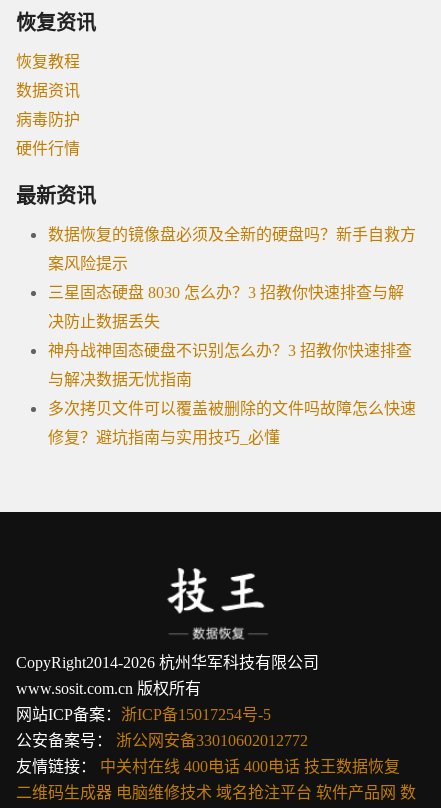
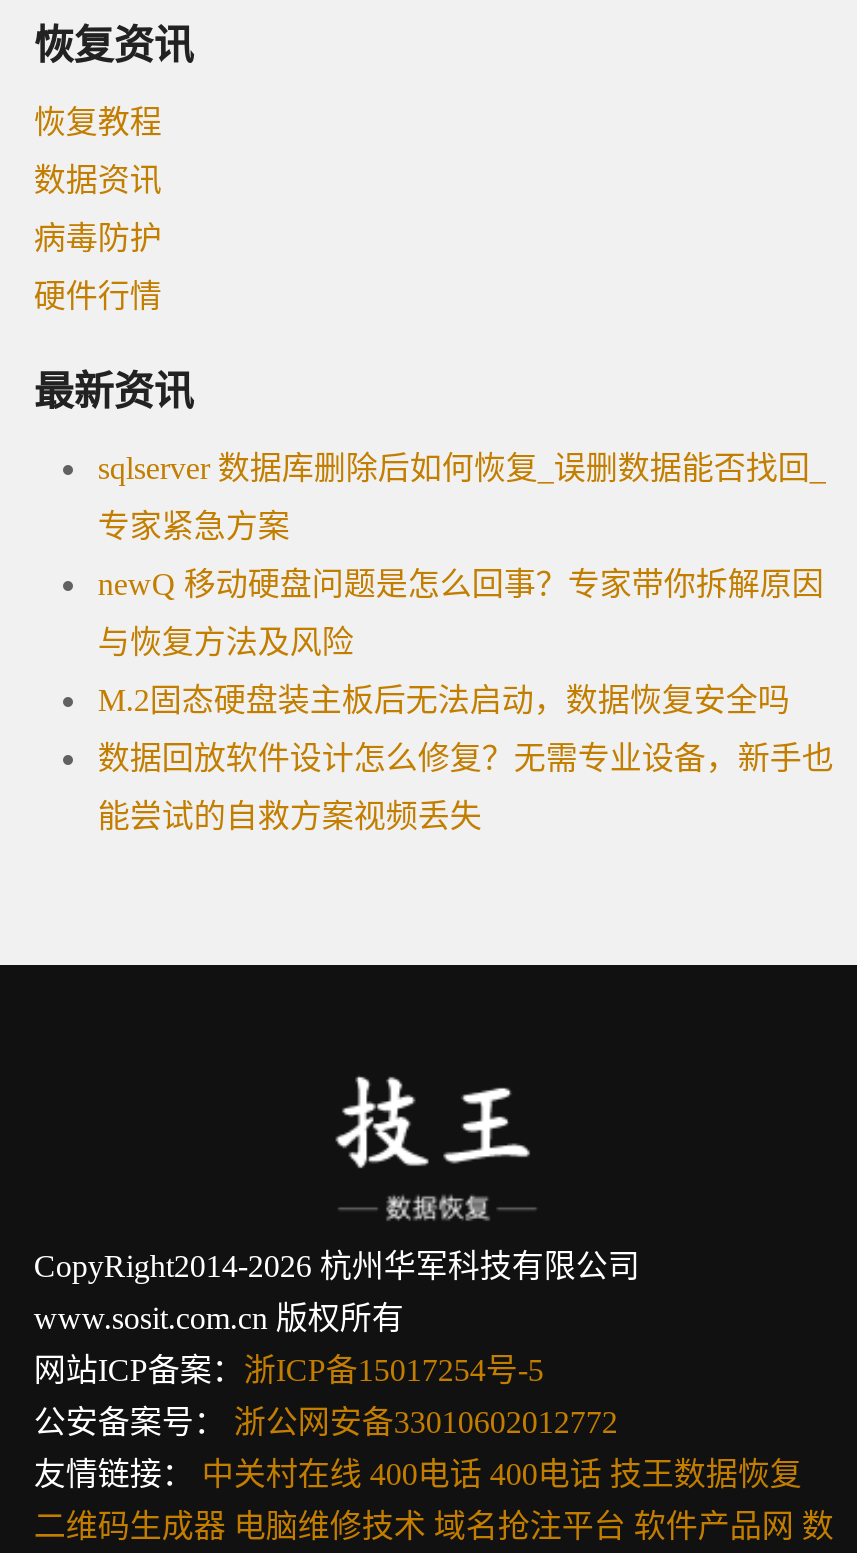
[48,226,416,446] 数据恢复的镜像盘必须及全新的硬盘吗？新手自救方 | 案风险提示 | 三星固态硬盘 8030 怎么办？3 招教你快速排查与解 | 决防止数据丢失 | 神舟战神固态硬盘不识别怎么办？3 招教你快速排查 | 与解决数据无忧指南 | 多次拷贝文件可以覆盖被删除的文件吗故障怎么快速 | 修复？避坑指南与实用技巧_必懂 -> [98,451,834,833] sqlserver 数据库删除后如何恢复_误删数据能否找回_ | 专家紧急方案 | newQ 移动硬盘问题是怎么回事？专家带你拆解原因 | 与恢复方法及风险 | M.2固态硬盘装主板后无法启动，数据恢复安全吗 | 数据回放软件设计怎么修复？无需专业设备，新手也 | 能尝试的自救方案视频丢失

